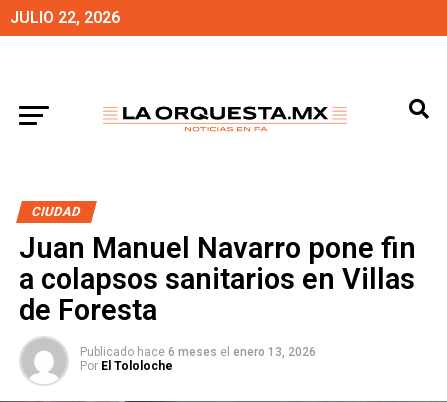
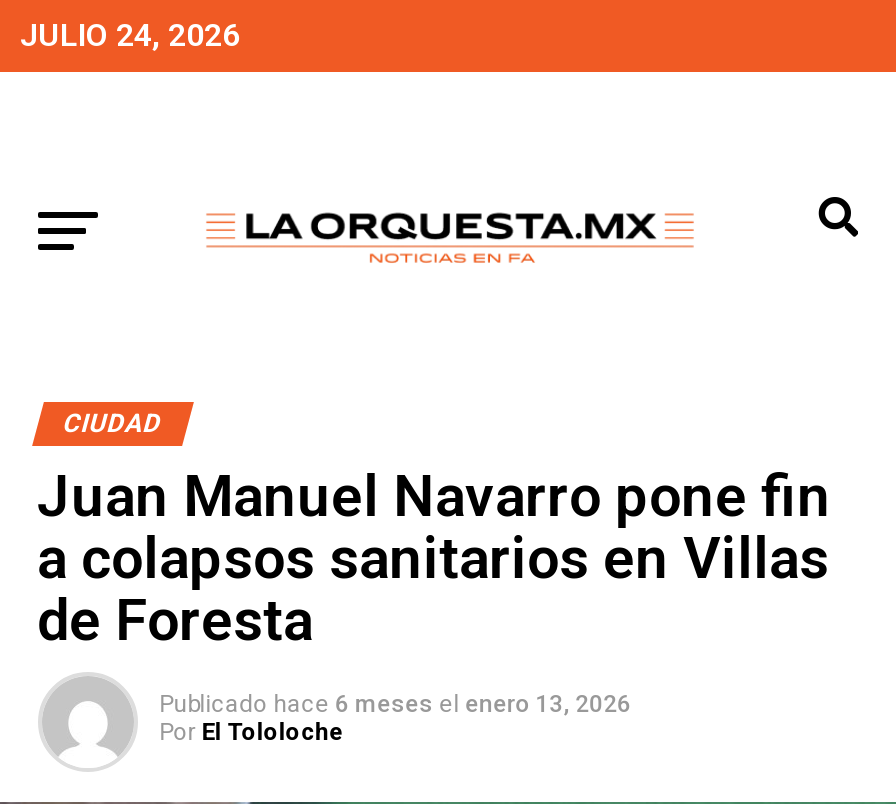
[10,8,120,27] JULIO 22, 2026 -> [20,16,240,54] JULIO 24, 2026

